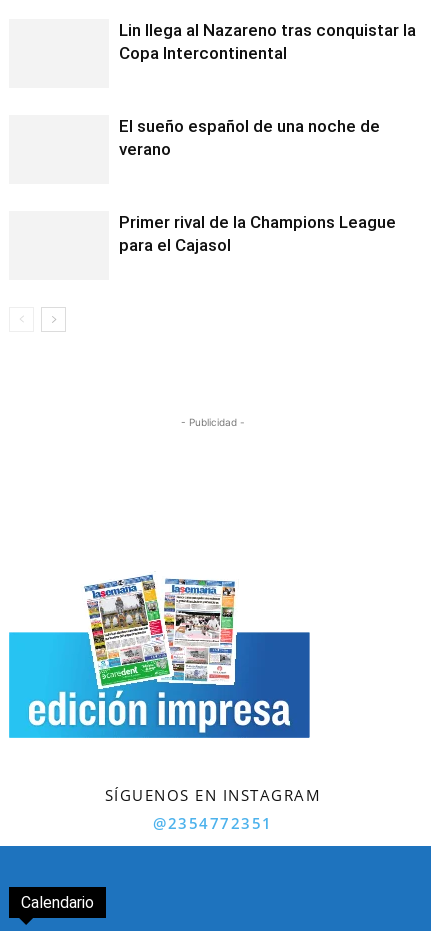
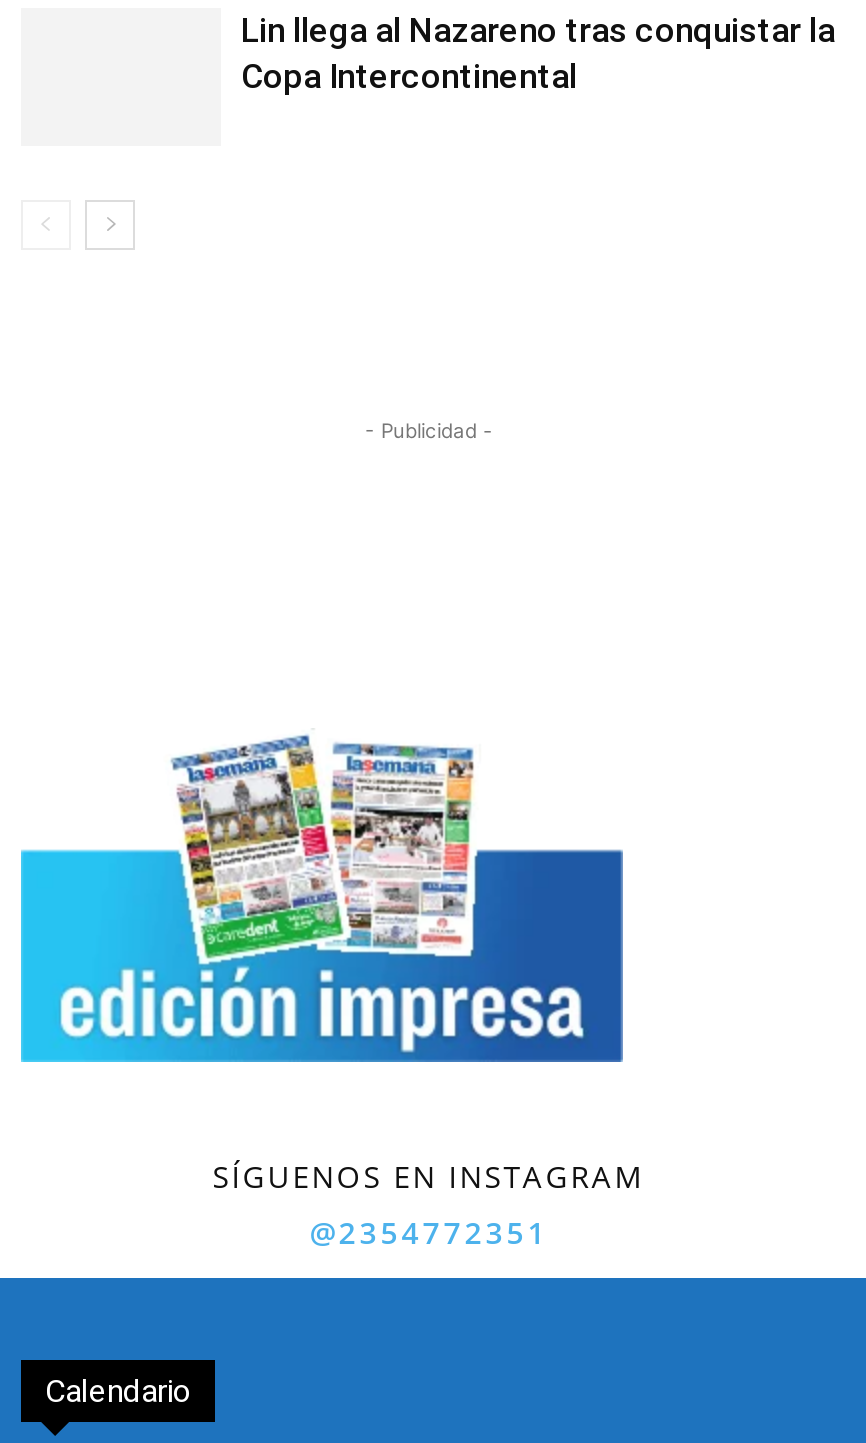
[119,116,380,159] El sueño español de una noche de | verano -> none
[119,212,396,255] Primer rival de la Champions League | para el Cajasol -> none

